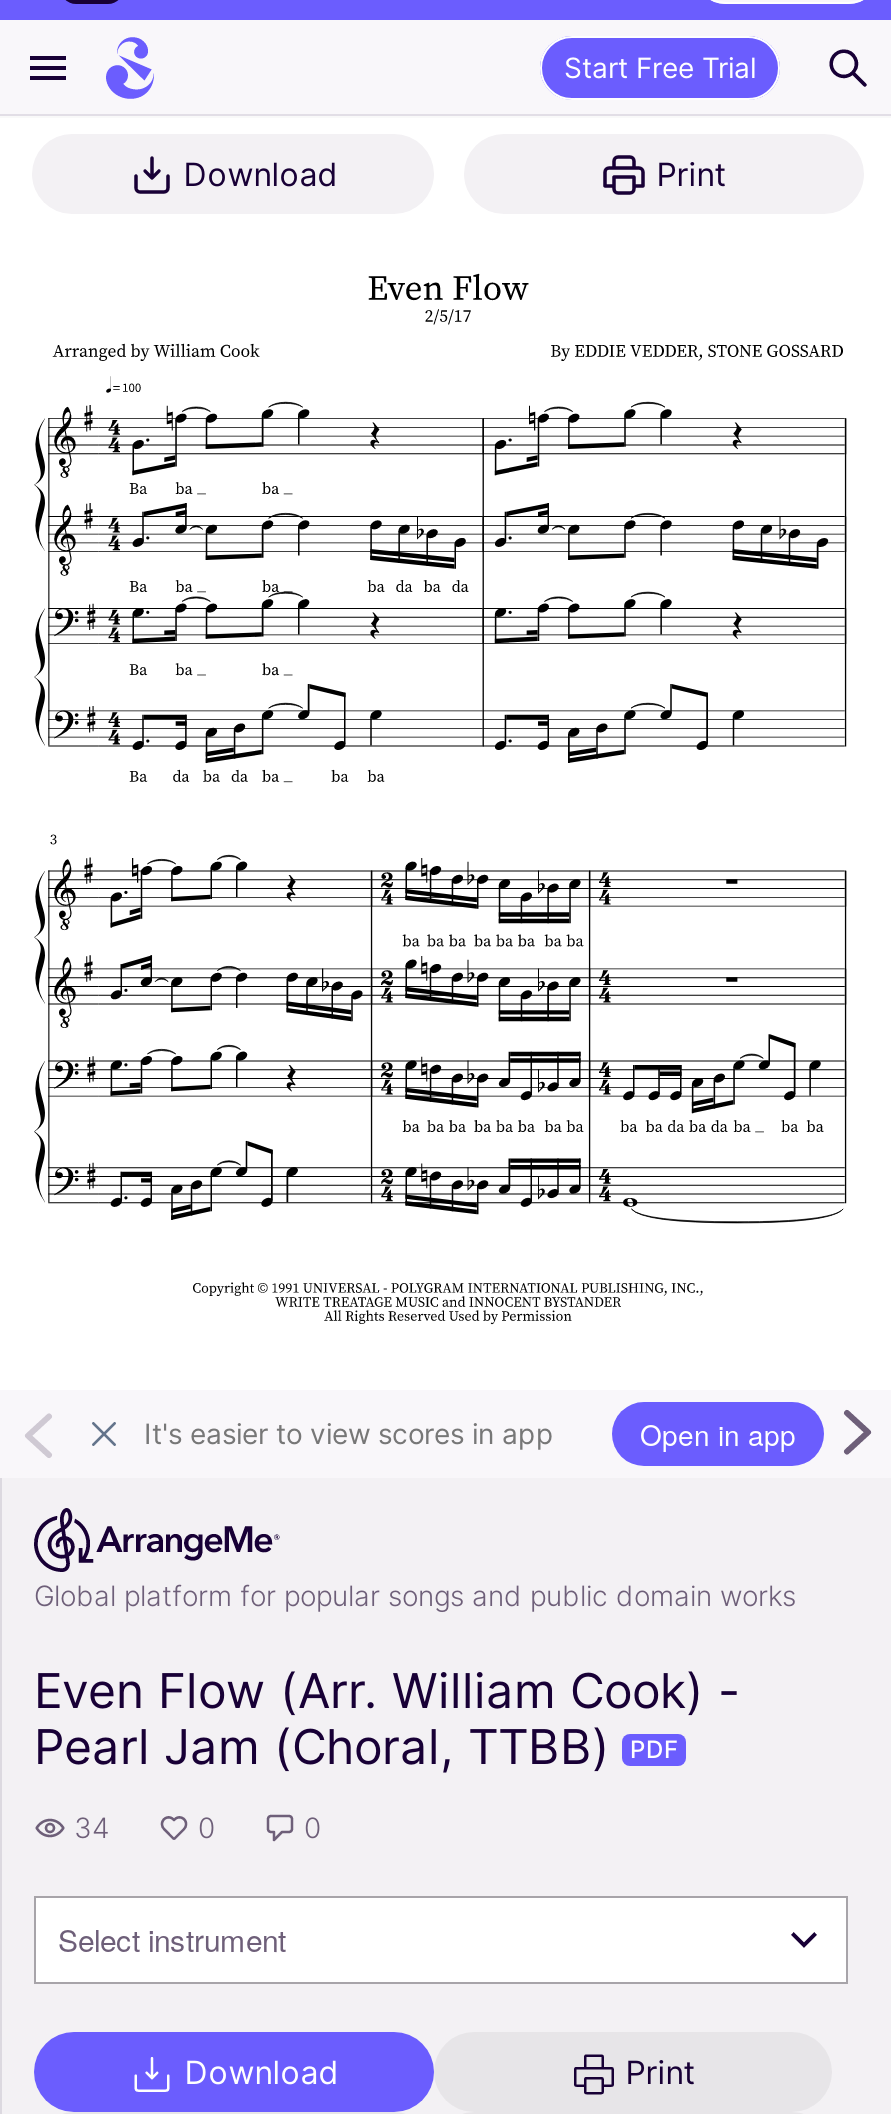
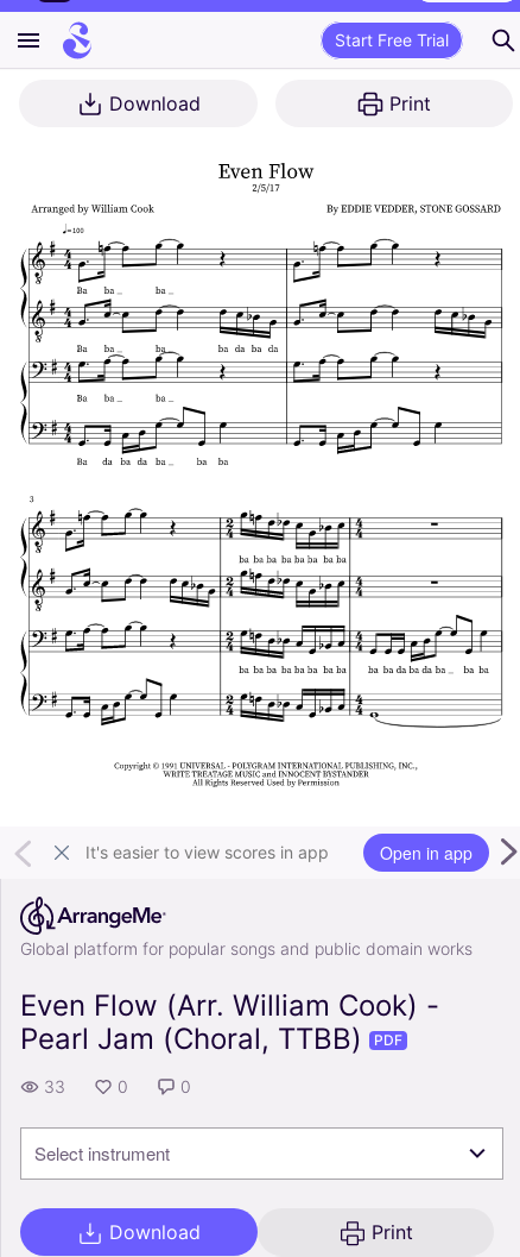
[74,1811,110,1845] 34 -> [44,1077,65,1097] 33

